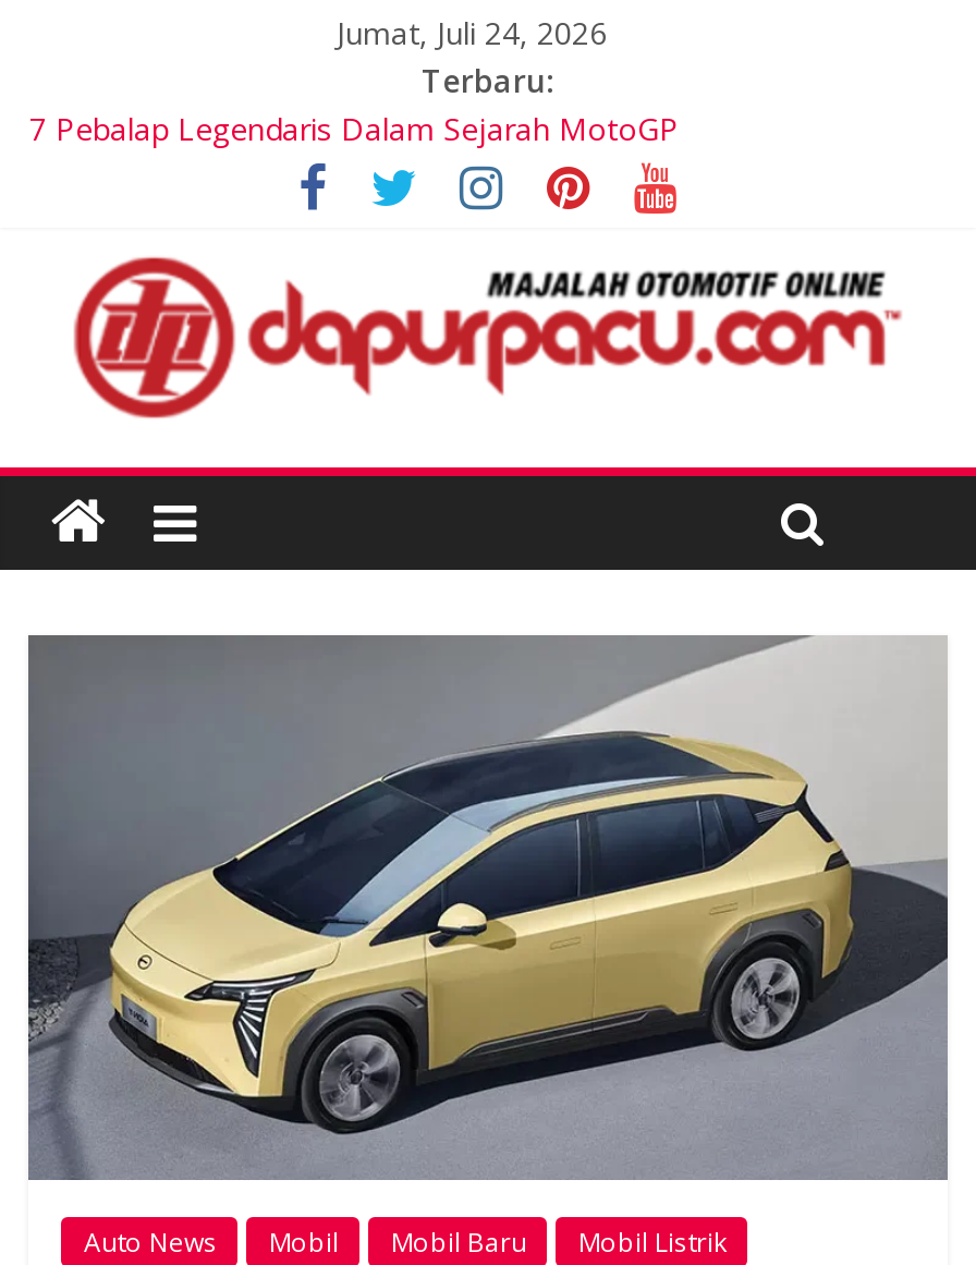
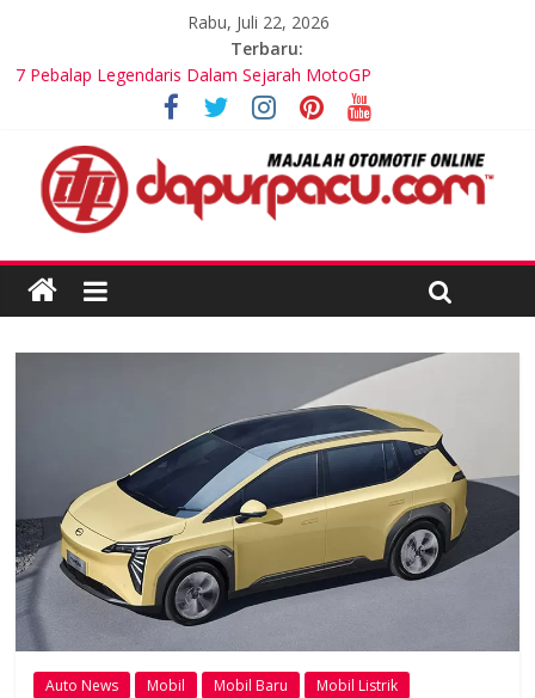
[337,12,607,53] Jumat, Juli 24, 2026 -> [187,11,330,33] Rabu, Juli 22, 2026

